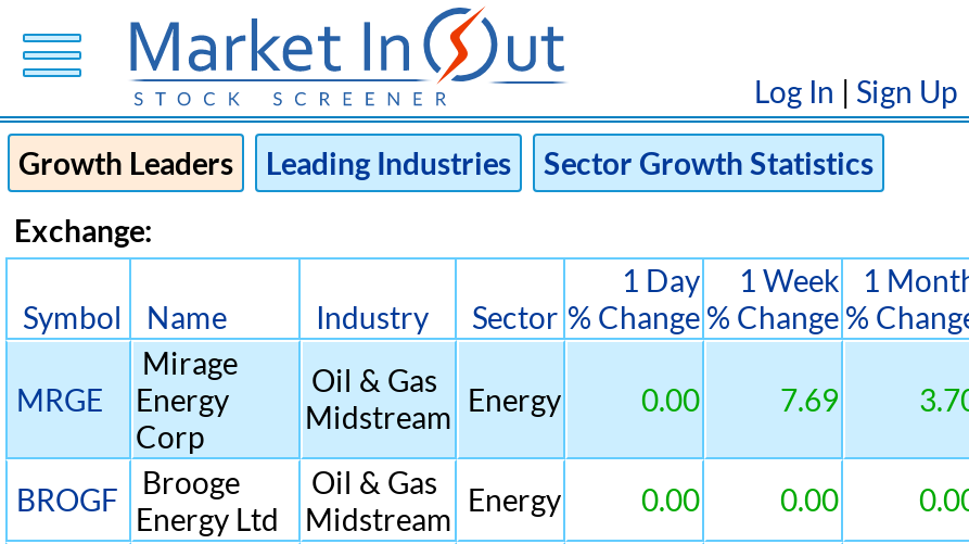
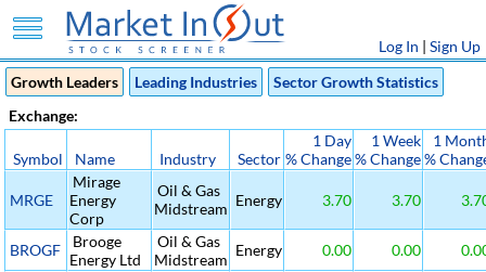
[635,381,700,418] 0.00 -> [319,191,351,209] 3.70
[774,381,839,418] 7.69 -> [388,191,421,209] 3.70

